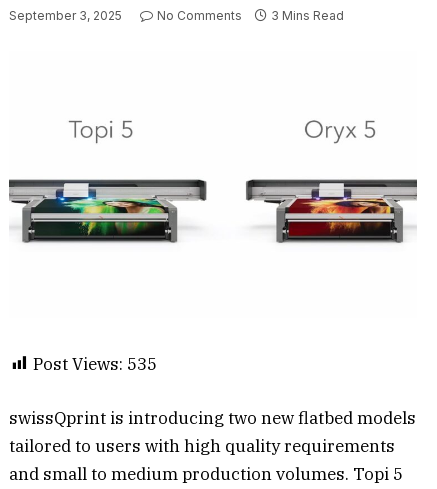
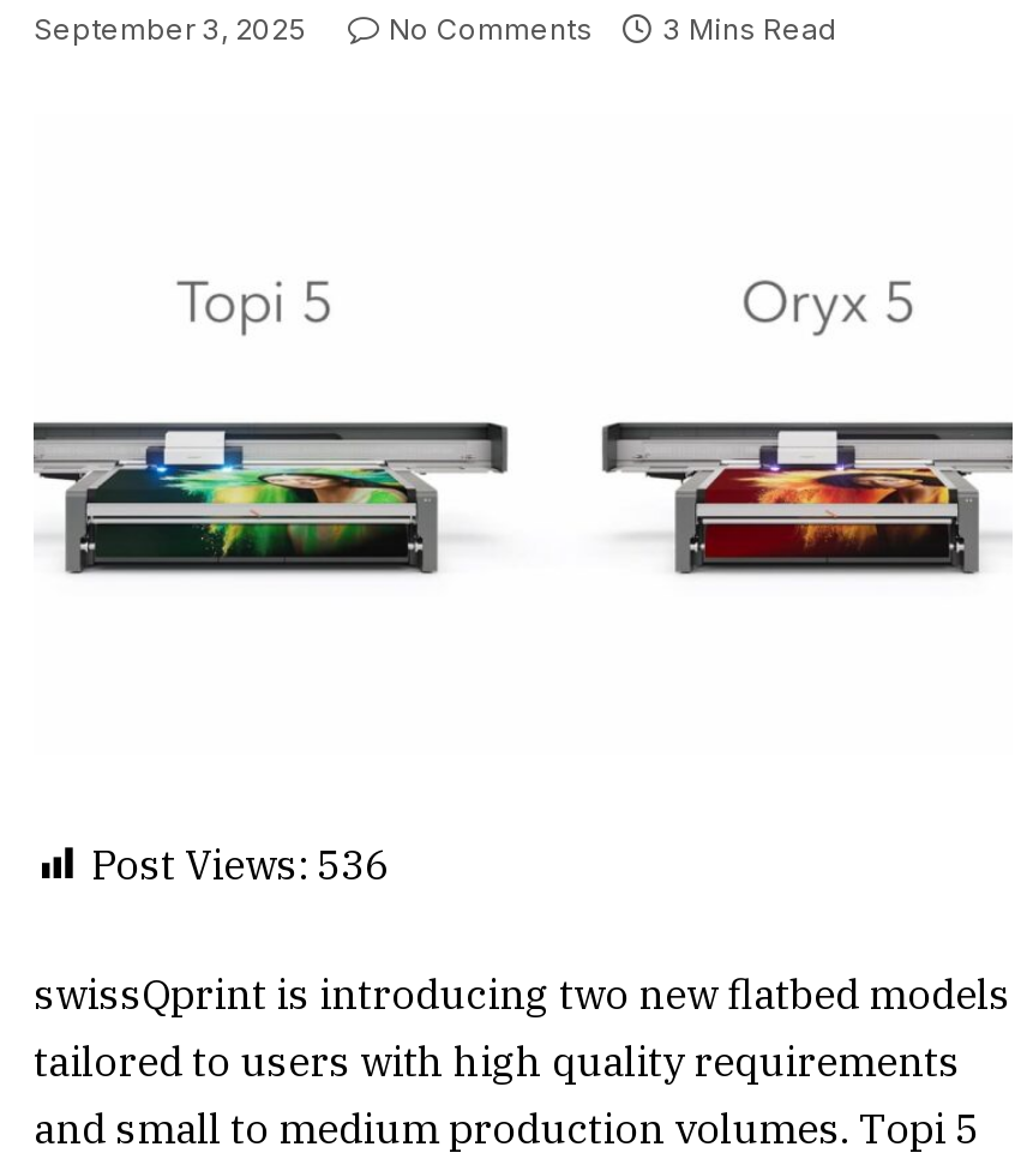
[33,353,157,375] Post Views: 535 -> [91,838,389,891] Post Views: 536

